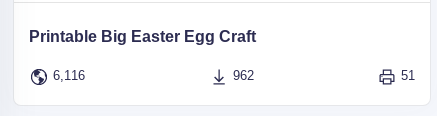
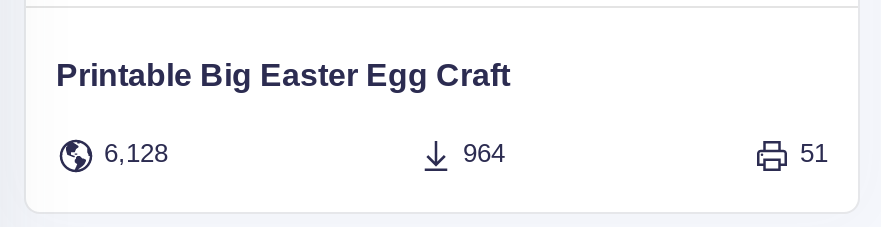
[53,68,85,83] 6,116 -> [104,138,168,168] 6,128
[232,68,253,83] 962 -> [463,138,505,168] 964

